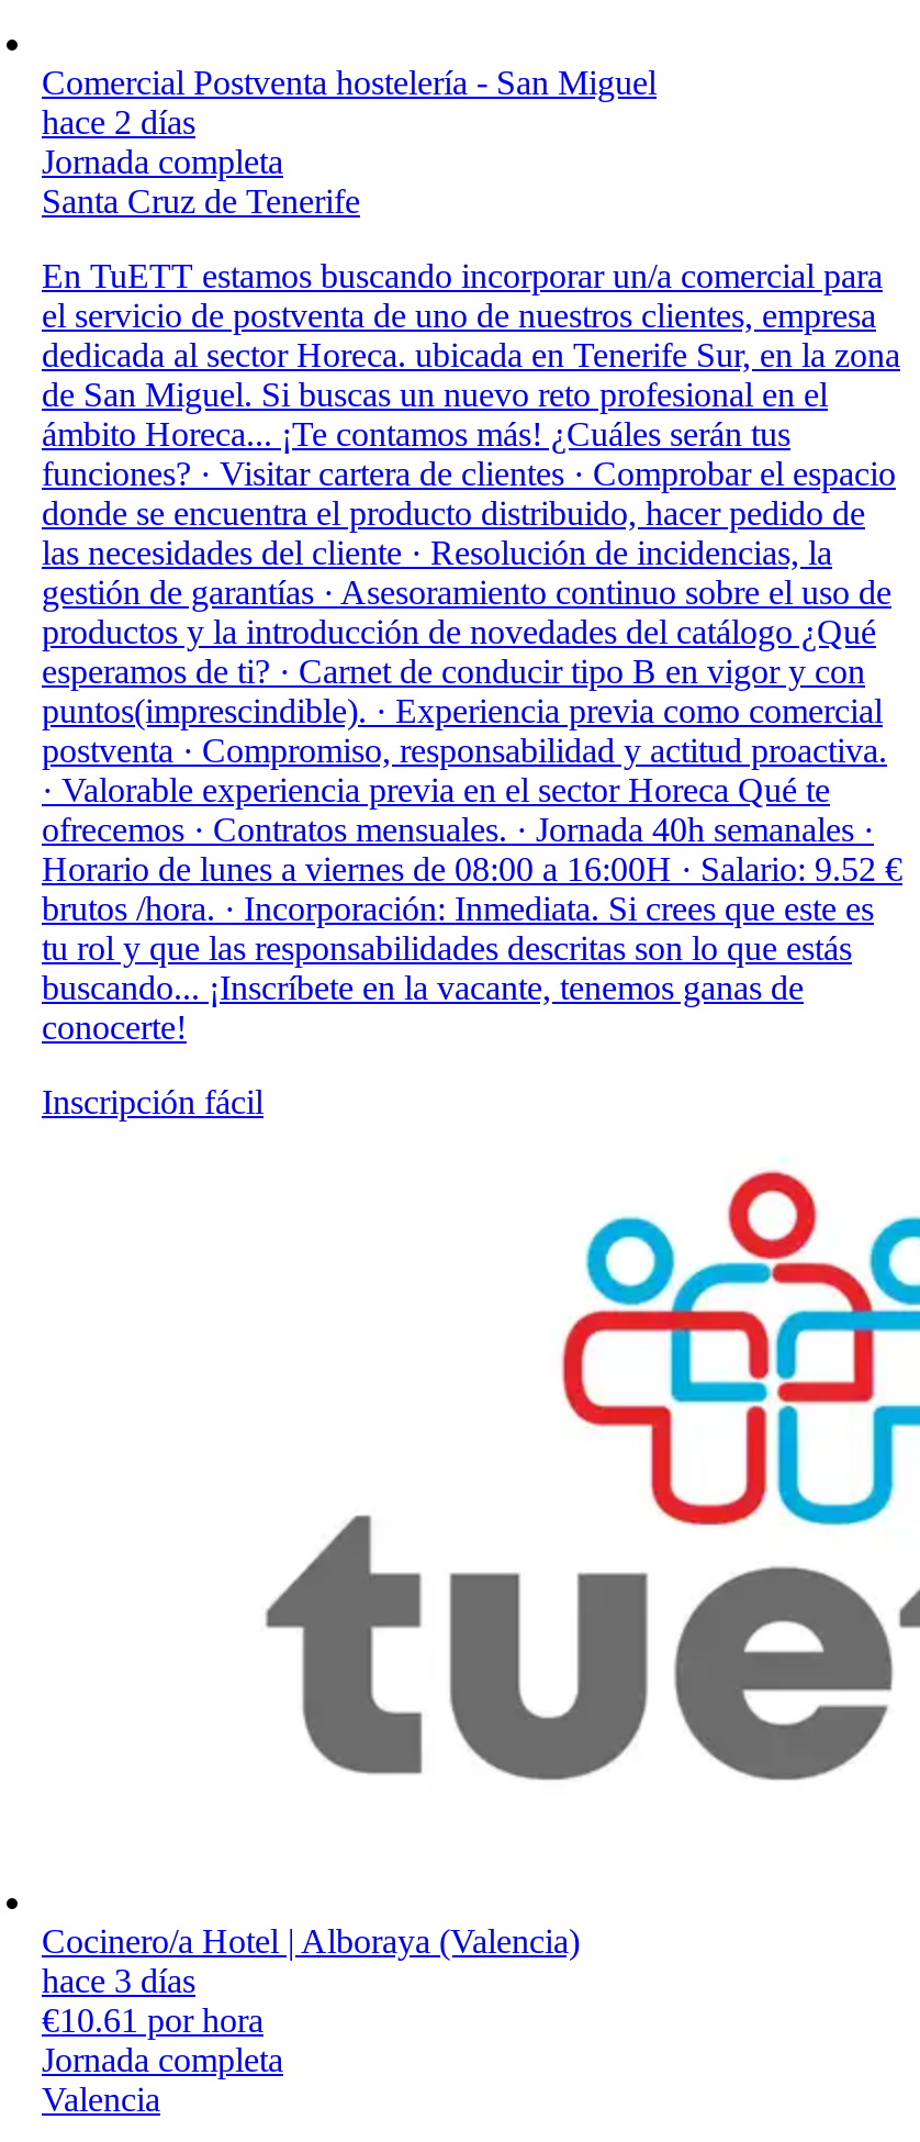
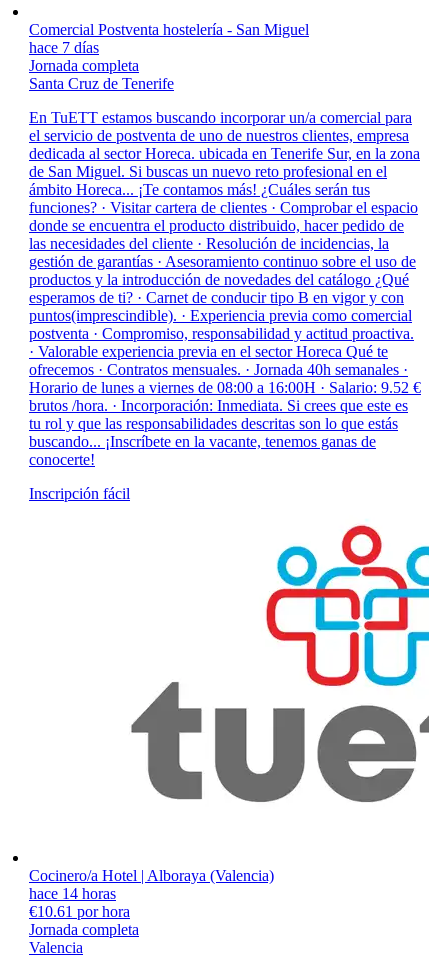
[42,103,195,140] hace 2 días -> [29,39,99,56] hace 7 días
[42,1962,195,1999] hace 3 días -> [29,885,116,902] hace 14 horas

